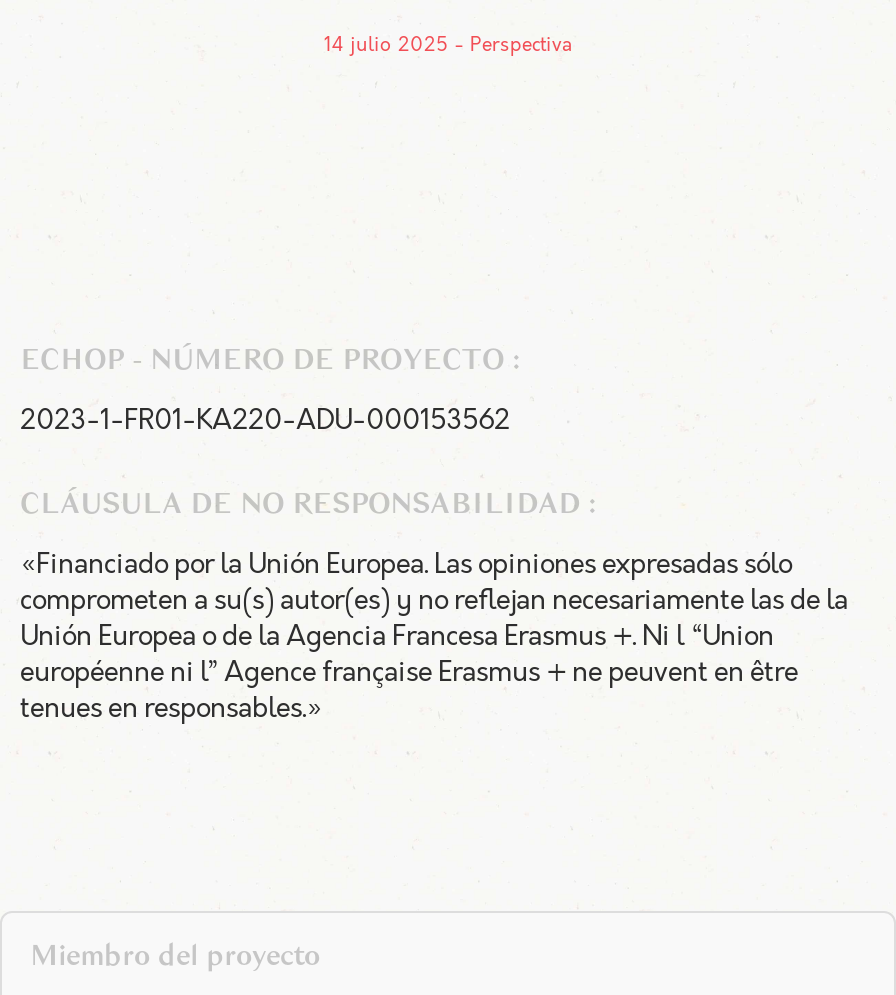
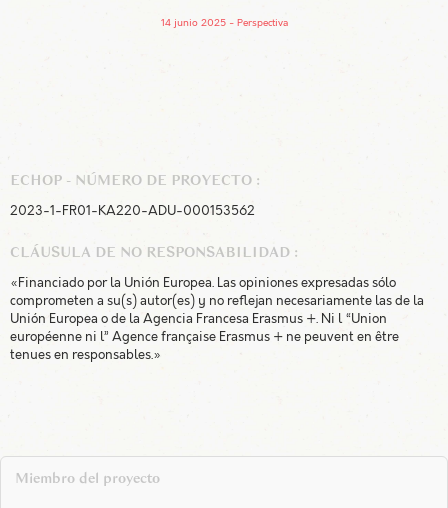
[324,32,572,58] 14 julio 2025 Perspectiva -> [160,16,287,29] 14 junio 2025 Perspectiva

